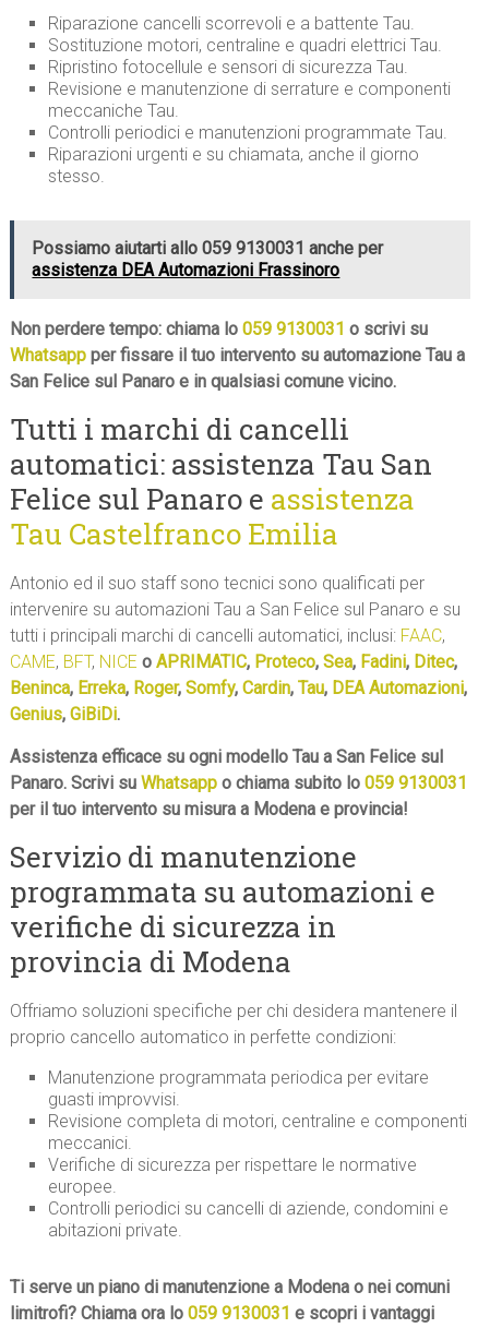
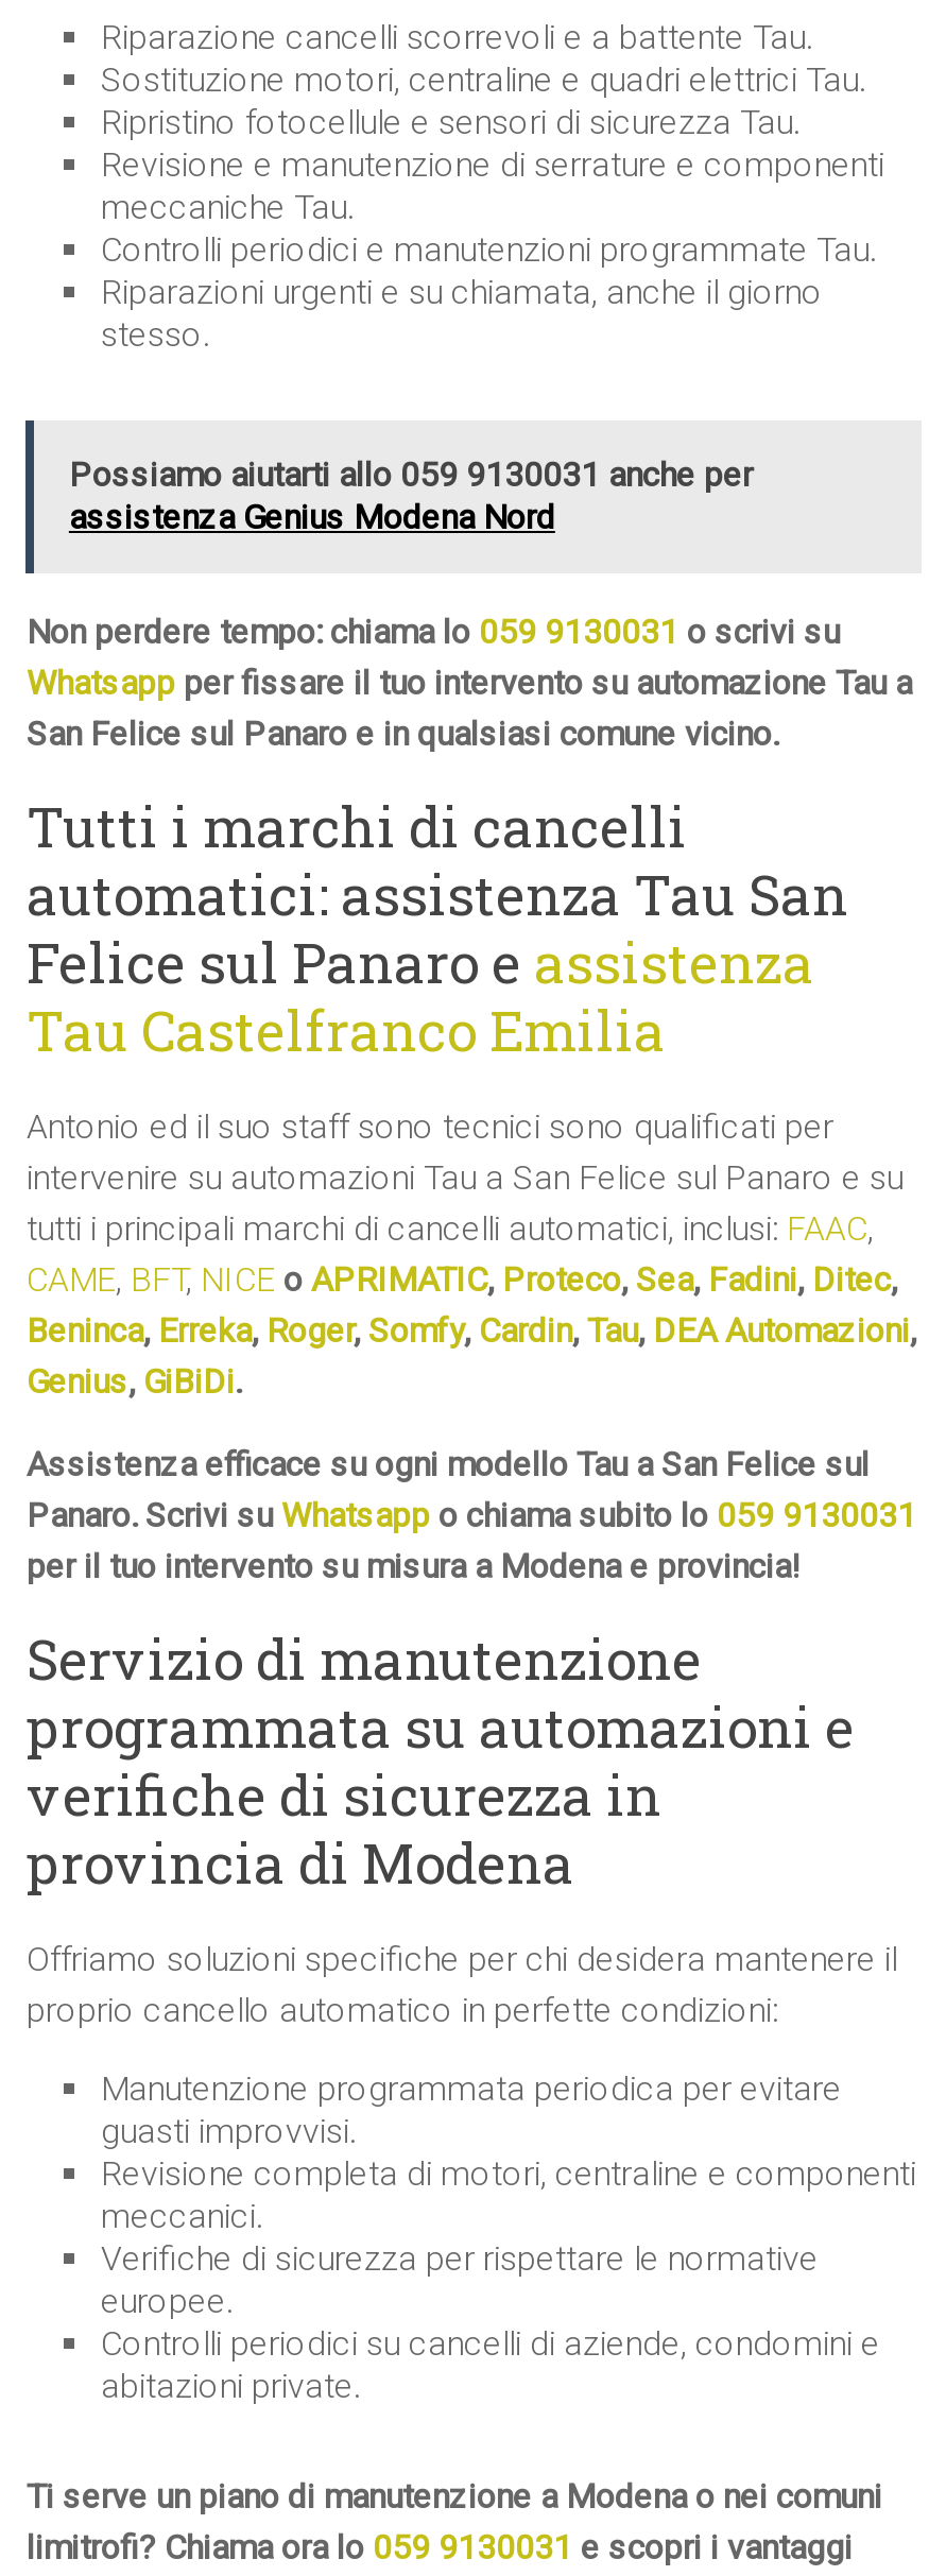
[32,260,340,281] assistenza DEA Automazioni Frassinoro -> [69,497,555,538] assistenza Genius Modena Nord

